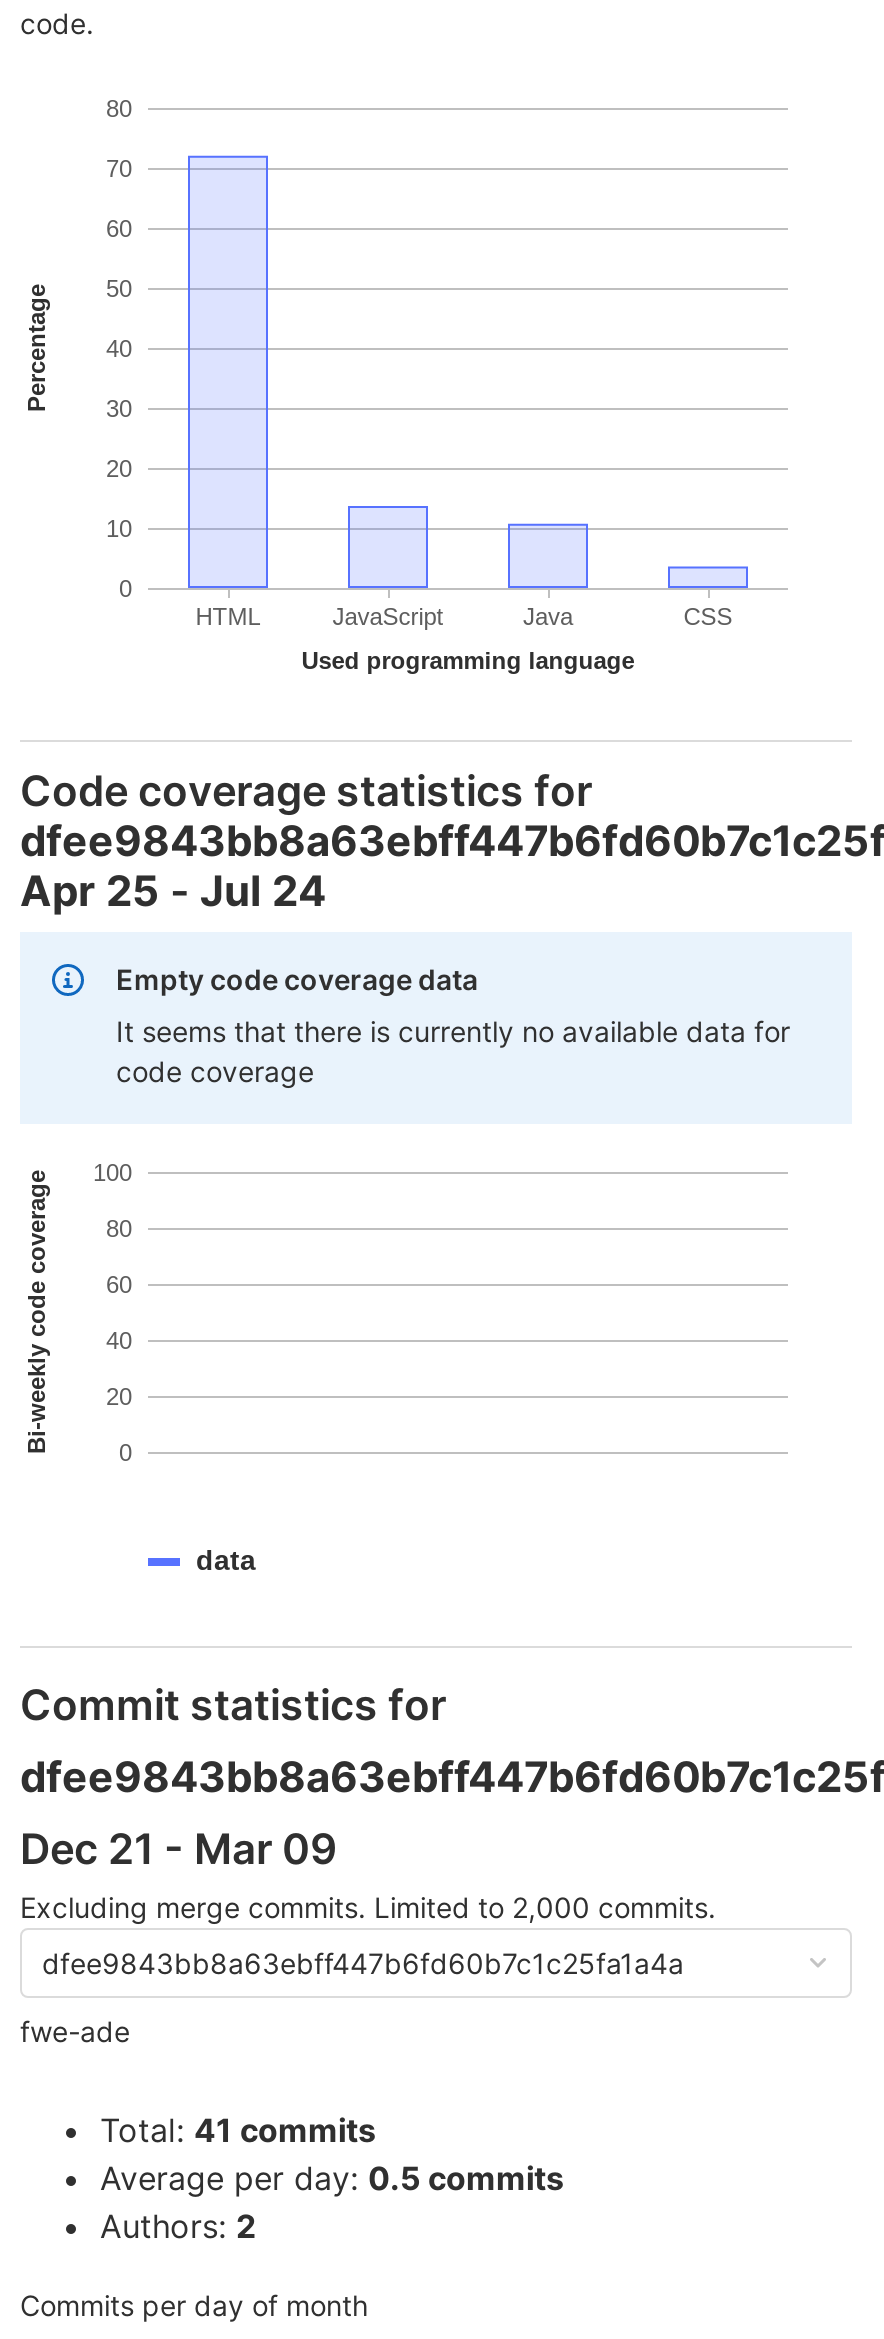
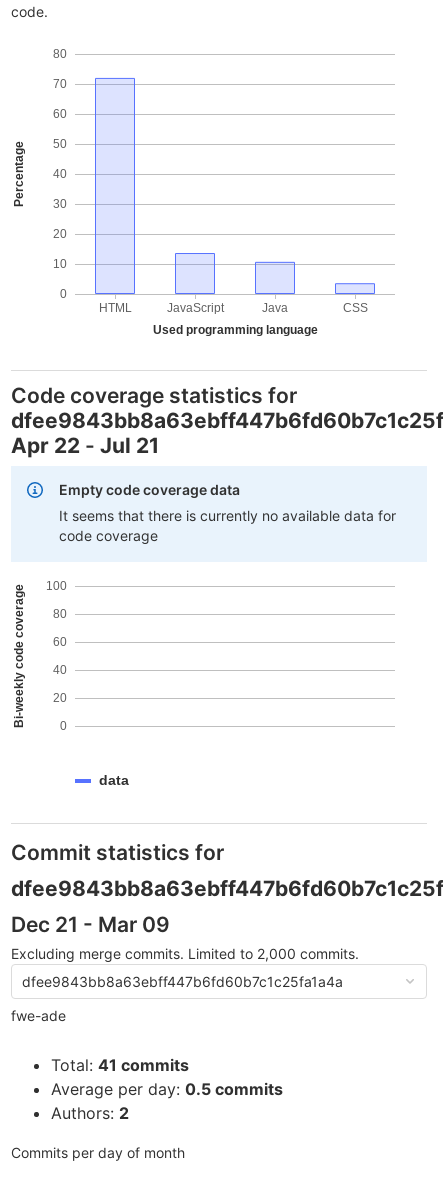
[20,866,326,916] Apr 25 - Jul 24 -> [11,433,159,458] Apr 22 - Jul 21

